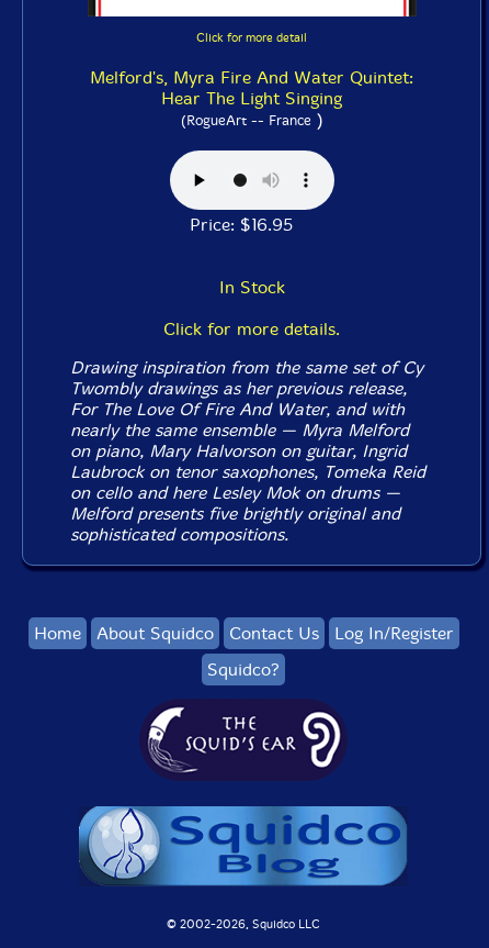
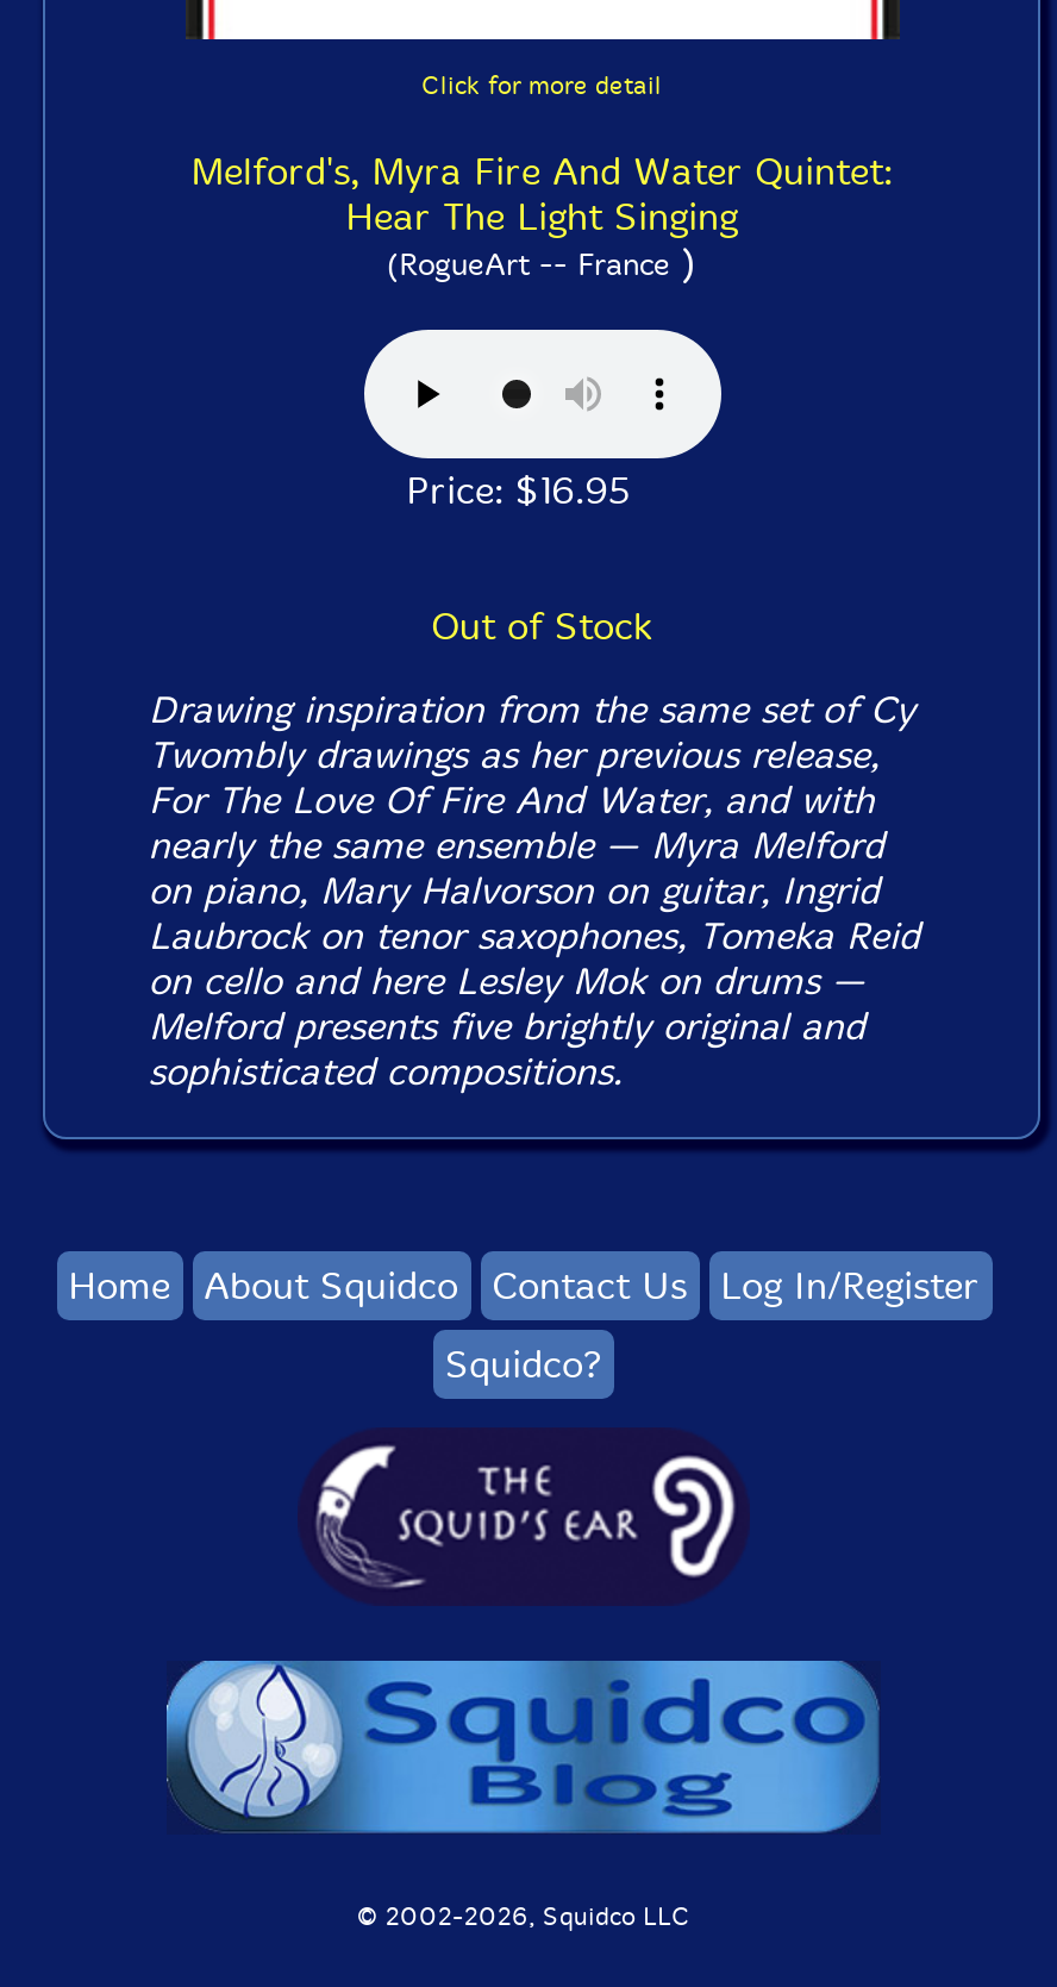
[163,276,340,339] In Stock | Click for more details. -> [431,603,652,648] Out of Stock

